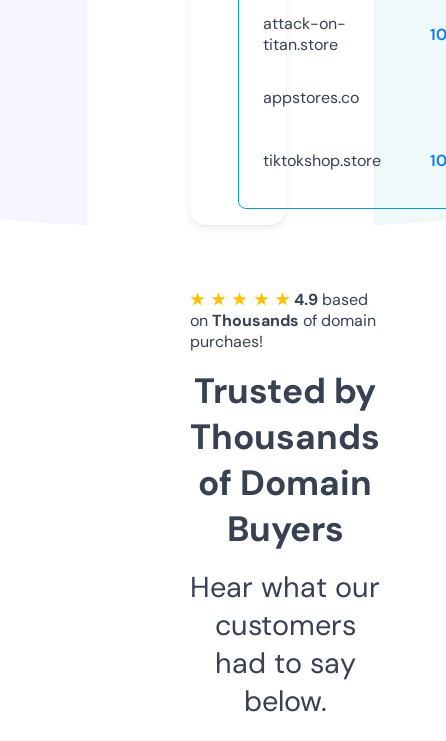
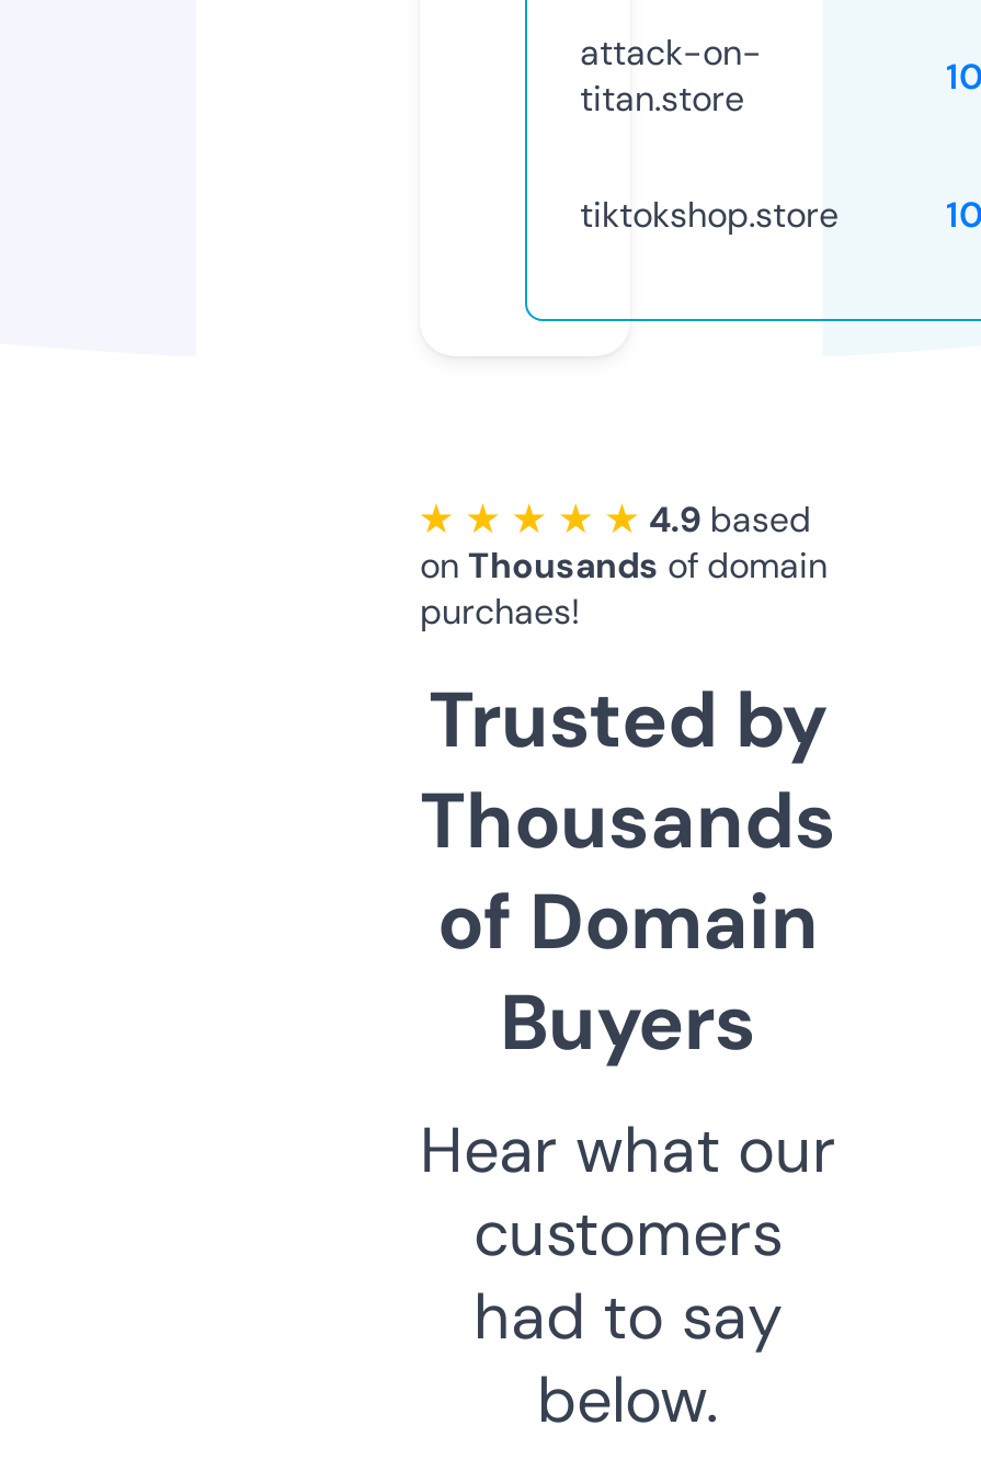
[263,87,359,108] appstores.co -> none

